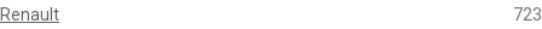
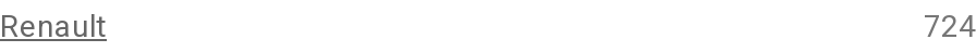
[513,5,542,24] 723 -> [924,9,976,43] 724

